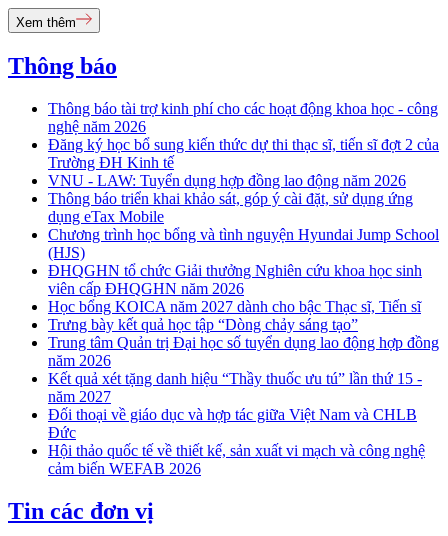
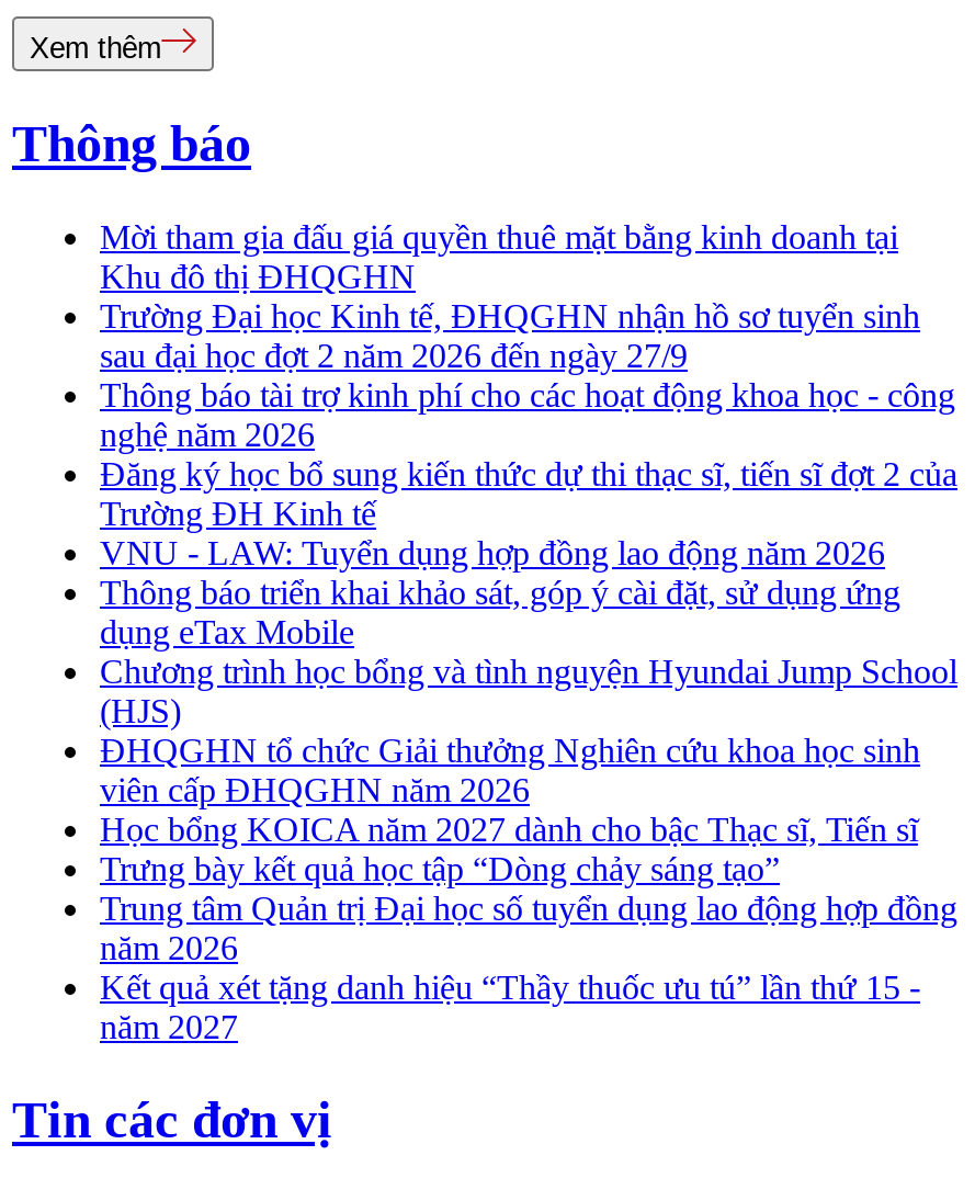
none -> [100,219,920,374] Mời tham gia đấu giá quyền thuê mặt bằng kinh doanh tại | Khu đô thị ĐHQGHN | Trường Đại học Kinh tế, ĐHQGHN nhận hồ sơ tuyển sinh | sau đại học đợt 2 năm 2026 đến ngày 27/9
moved [48,100,439,405] -> [100,377,957,1046]: Thông báo tài trợ kinh phí cho các hoạt động khoa học - công | nghệ năm 2026 | Đăng ký học bổ sung kiến thức dự thi thạc sĩ, tiến sĩ đợt 2 của | ... | Kết quả xét tặng danh hiệu “Thầy thuốc ưu tú” lần thứ 15 - | năm 2027
[48,406,425,477] Đối thoại về giáo dục và hợp tác giữa Việt Nam và CHLB | Đức | Hội thảo quốc tế về thiết kế, sản xuất vi mạch và công nghệ | cảm biến WEFAB 2026 -> none

